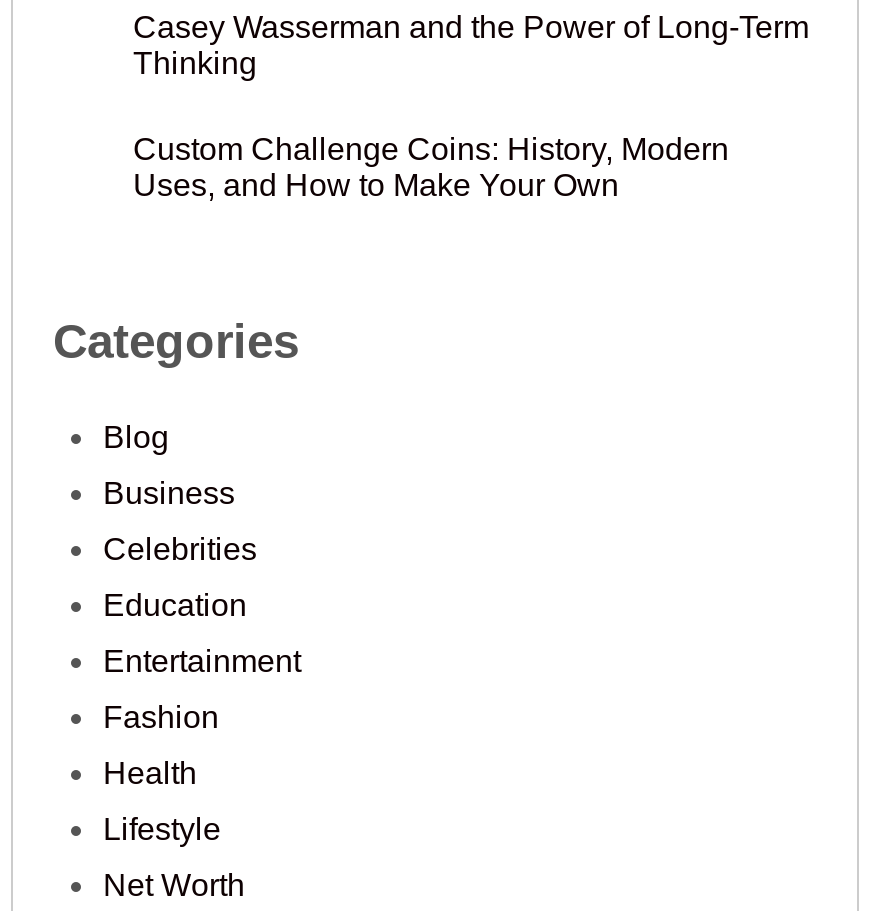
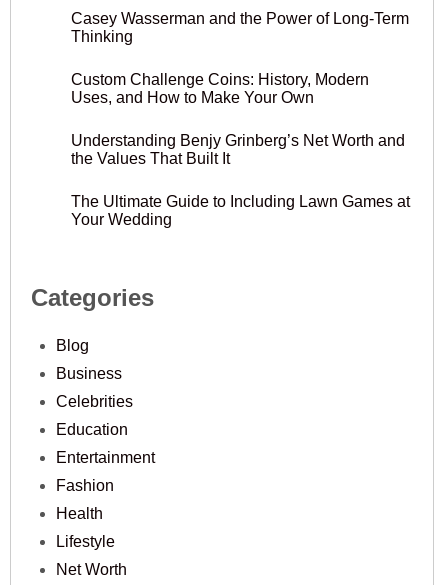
none -> [71,132,410,228] Understanding Benjy Grinberg’s Net Worth and | the Values That Built It | The Ultimate Guide to Including Lawn Games at | Your Wedding

